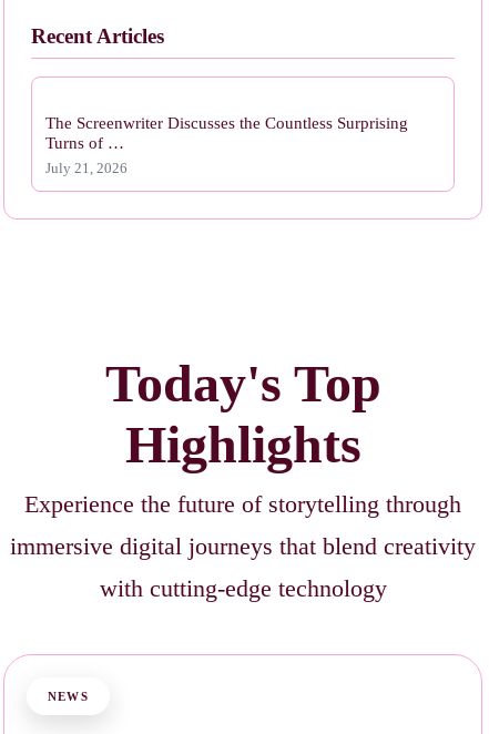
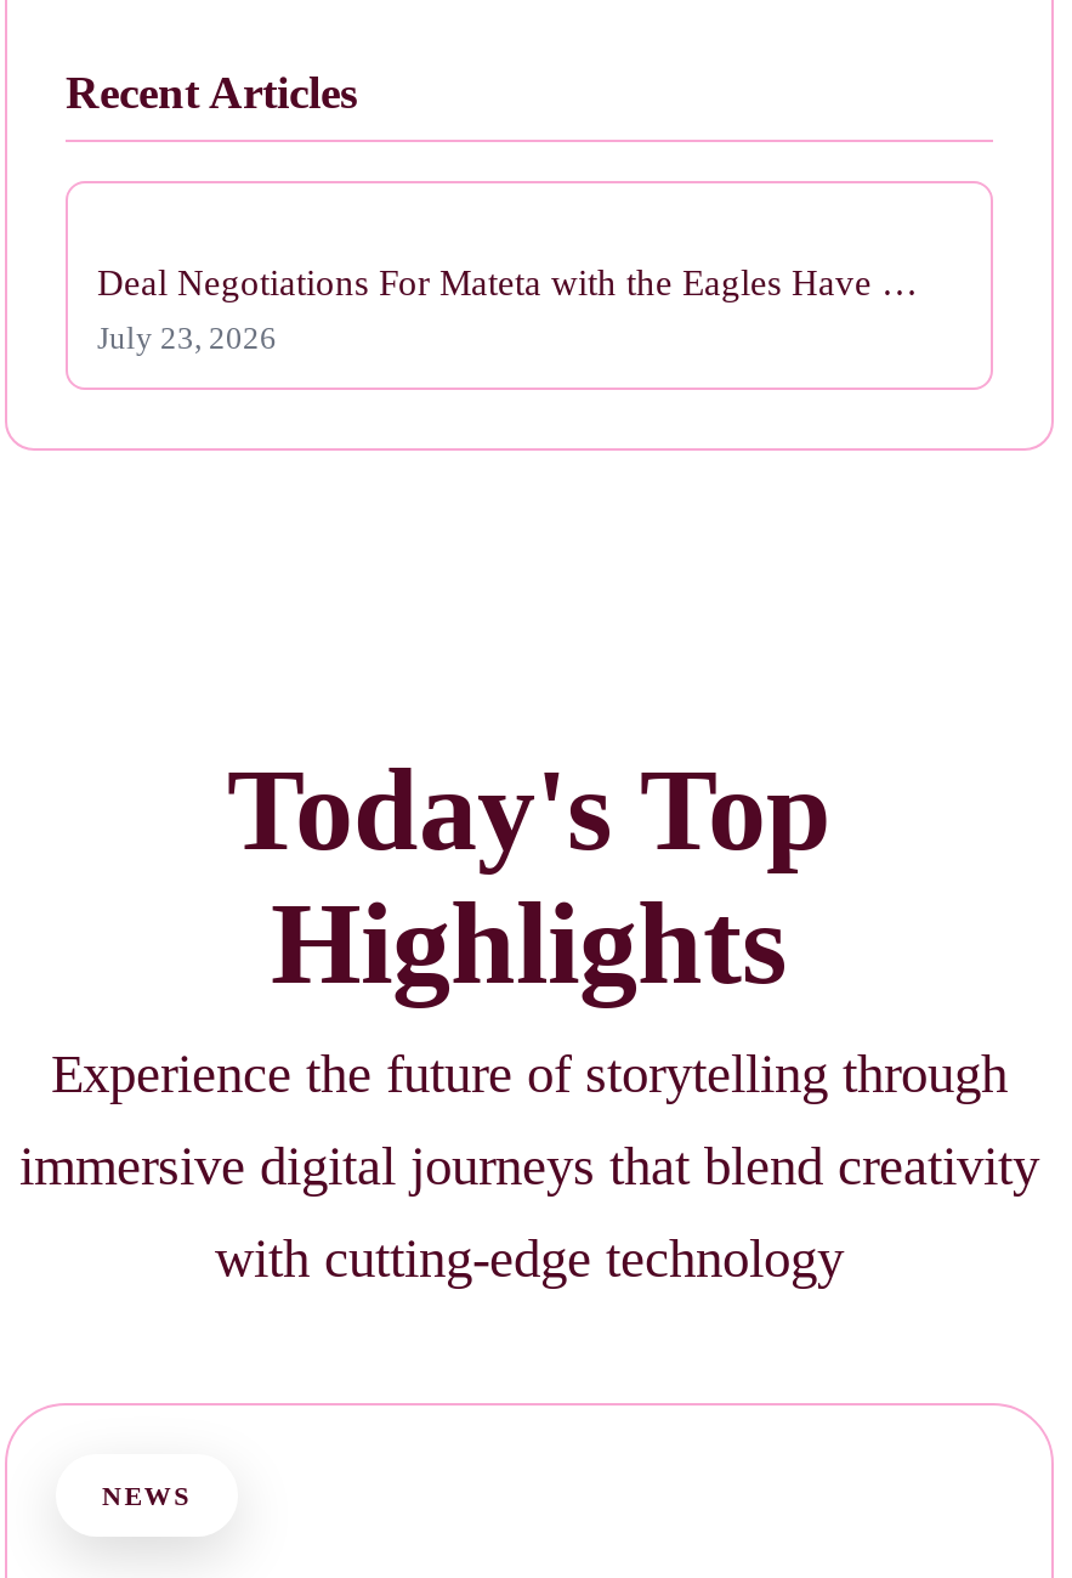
[45,113,408,152] The Screenwriter Discusses the Countless Surprising | Turns of … -> [97,261,918,302] Deal Negotiations For Mateta with the Eagles Have …
[45,161,128,176] July 21, 2026 -> [97,322,277,356] July 23, 2026

